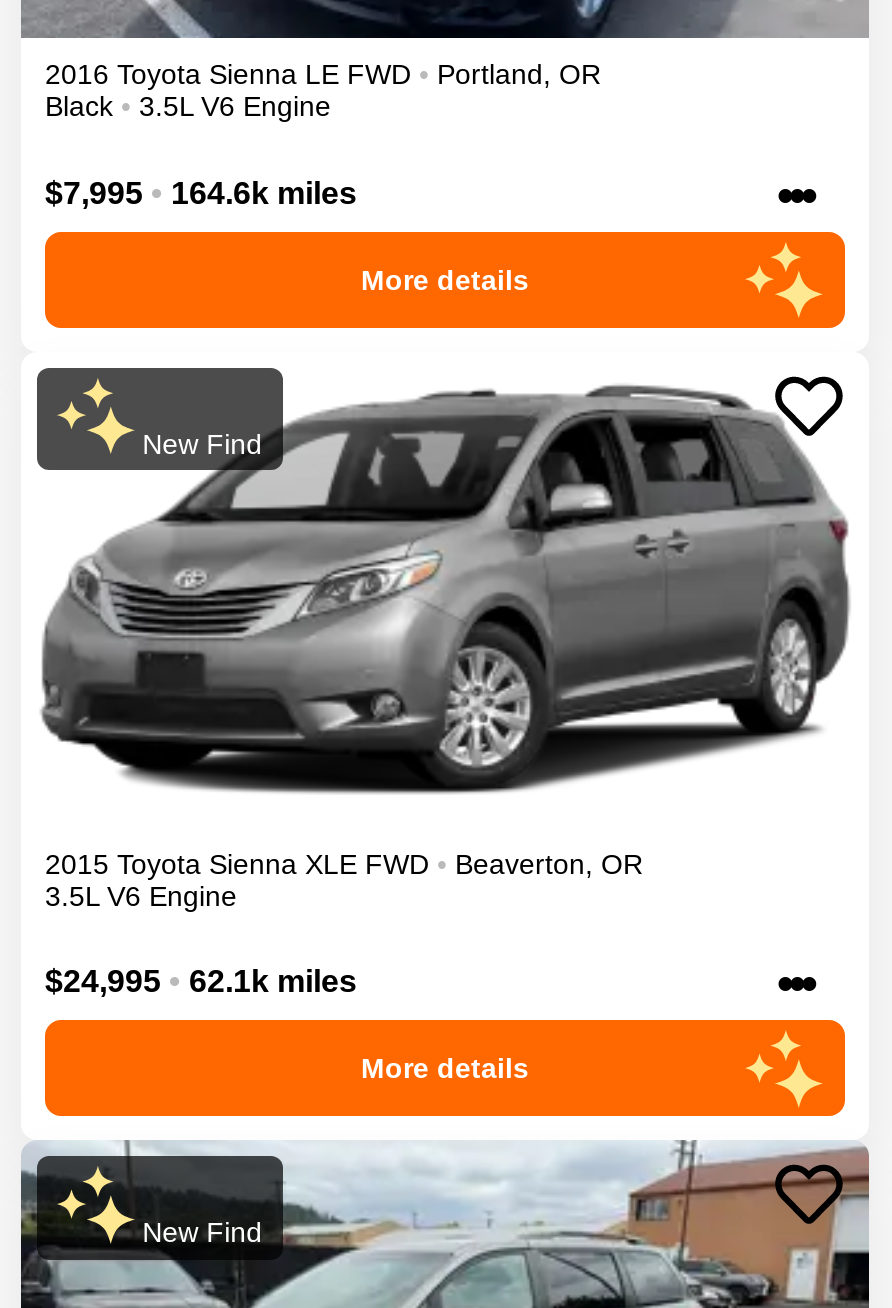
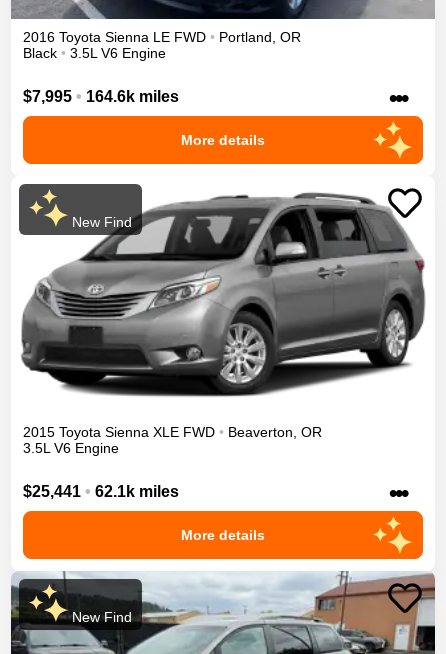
[45,965,357,999] $24,995 • 62.1k miles -> [23,483,179,500] $25,441 • 62.1k miles

